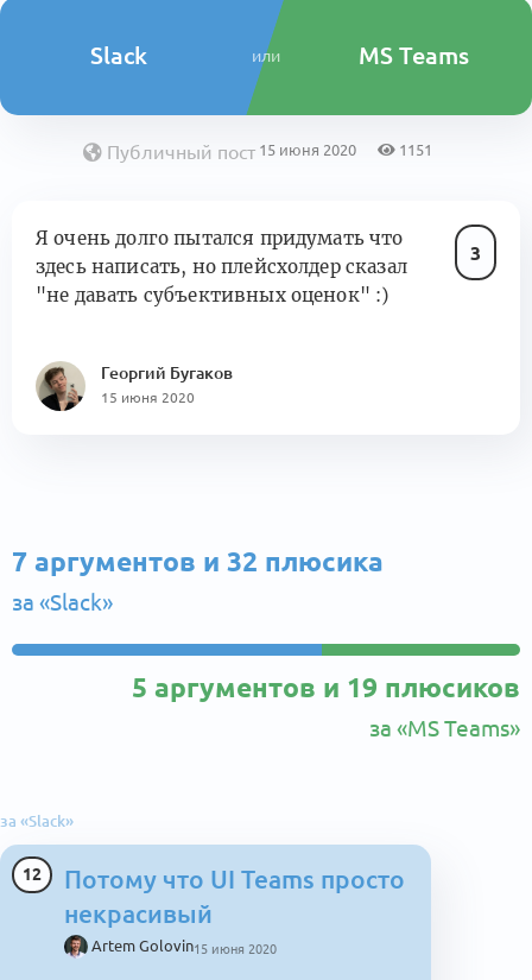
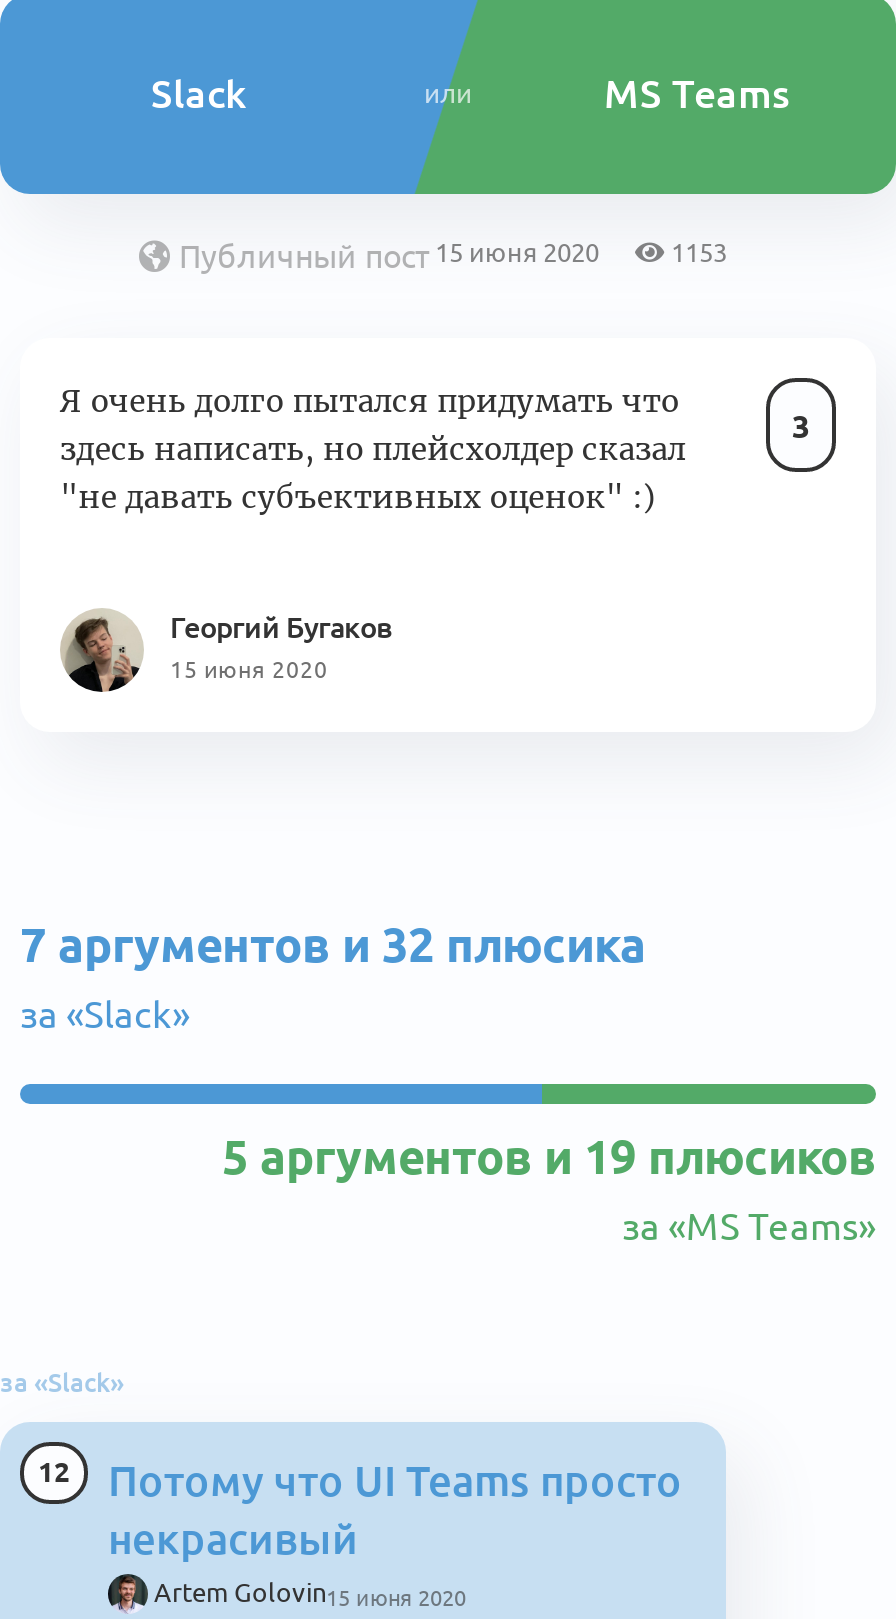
[395,142,432,158] 1151 -> [665,239,727,267] 1153

